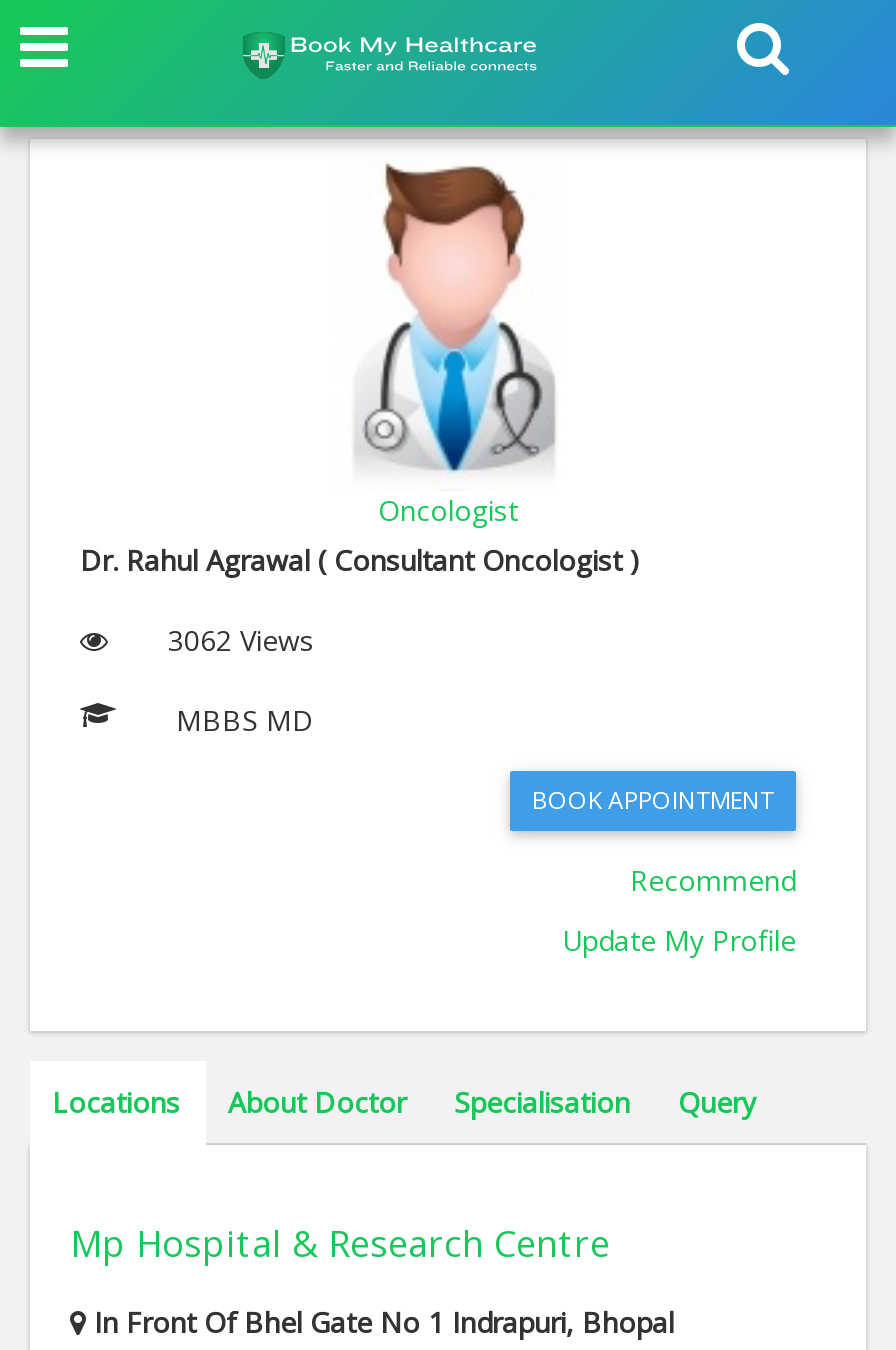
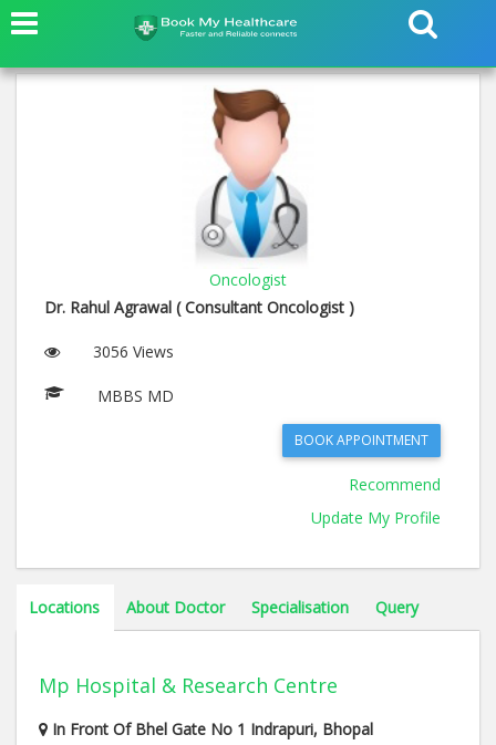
[168,621,314,659] 3062 Views -> [93,341,174,362] 3056 Views

